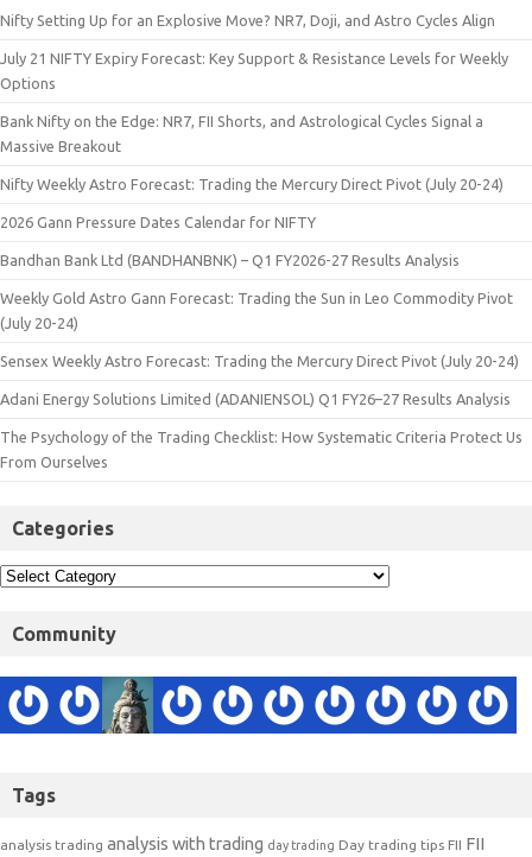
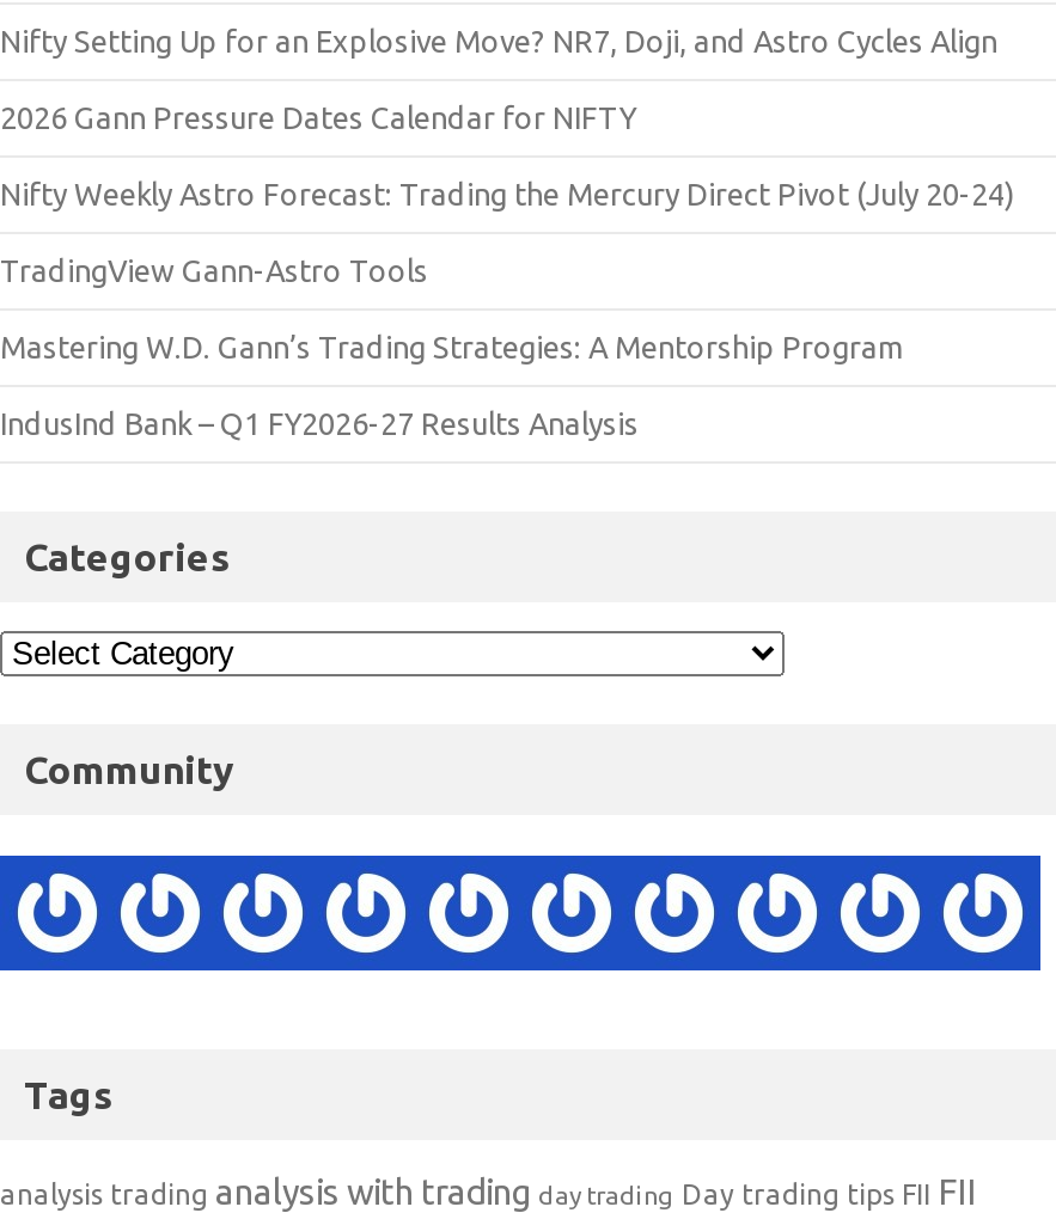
[0,50,508,155] July 21 NIFTY Expiry Forecast: Key Support & Resistance Levels for Weekly | Options | Bank Nifty on the Edge: NR7, FII Shorts, and Astrological Cycles Signal a | Massive Breakout -> none
moved [0,214,316,231] -> [0,101,636,135]: 2026 Gann Pressure Dates Calendar for NIFTY
[0,252,522,471] Bandhan Bank Ltd (BANDHANBNK) – Q1 FY2026-27 Results Analysis | Weekly Gold Astro Gann Forecast: Trading the Sun in Leo Commodity Pivot | (July 20-24) | Sensex Weekly Astro Forecast: Trading the Mercury Direct Pivot (July 20-24) | Adani Energy Solutions Limited (ADANIENSOL) Q1 FY26–27 Results Analysis | The Psychology of the Trading Checklist: How Systematic Criteria Protect Us | From Ourselves -> [0,254,904,441] TradingView Gann-Astro Tools | Mastering W.D. Gann’s Trading Strategies: A Mentorship Program | IndusInd Bank – Q1 FY2026-27 Results Analysis
[101,677,153,735] [image] -> [206,856,306,973] [image]

